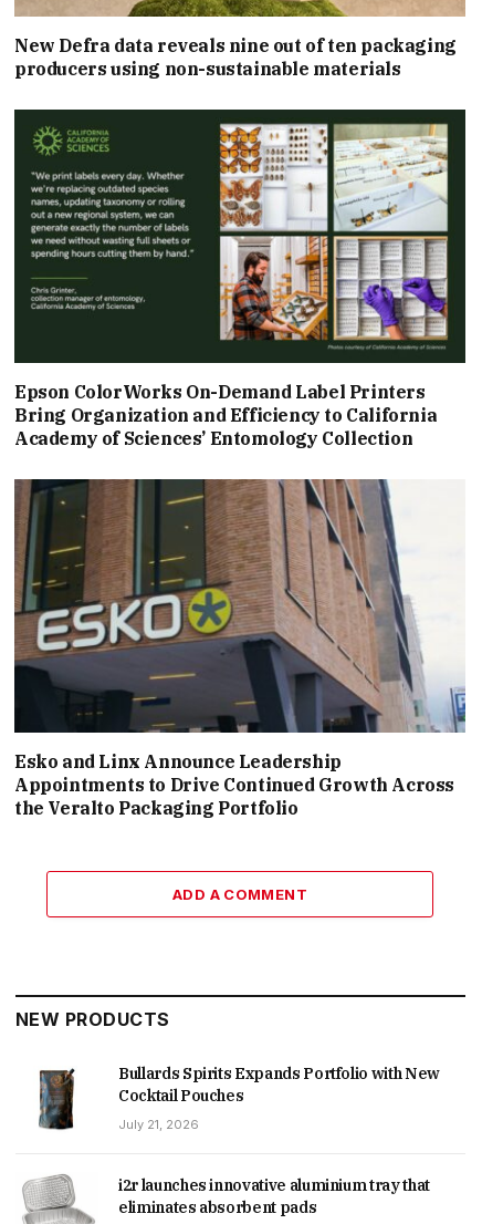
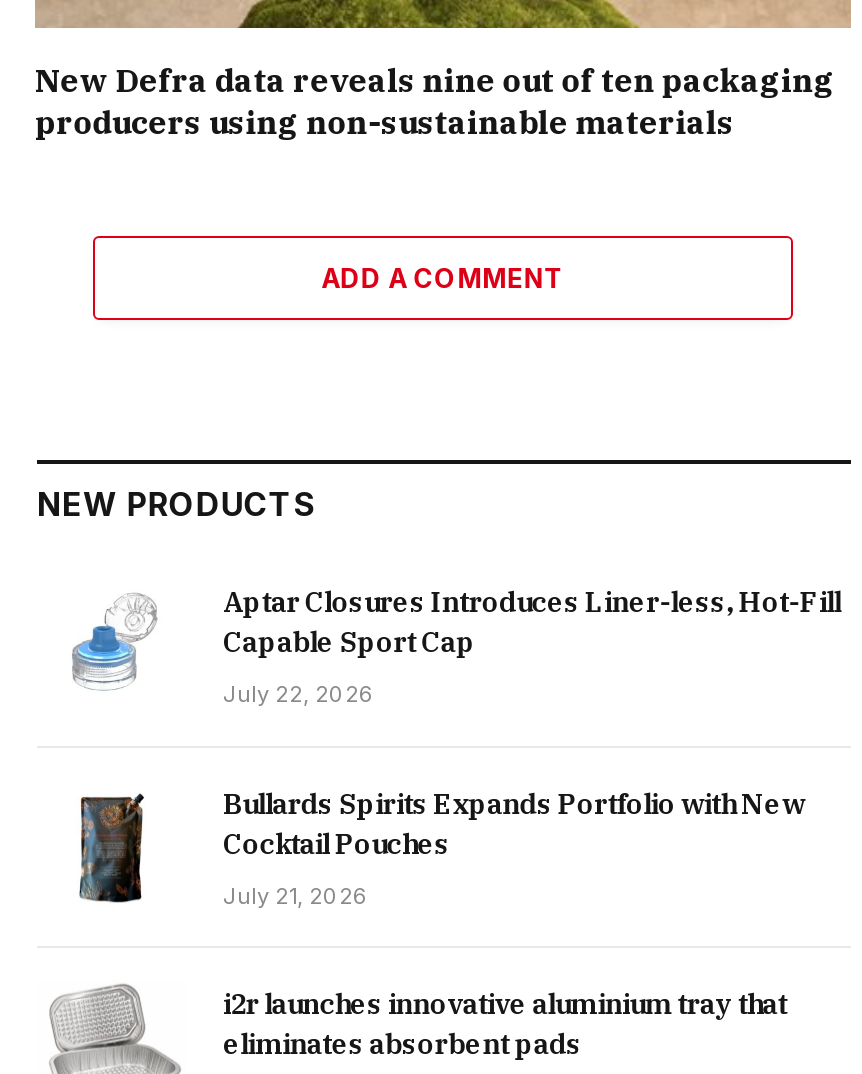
[14,108,467,449] [image] | Epson ColorWorks On-Demand Label Printers | Bring Organization and Efficiency to California | Academy of Sciences’ Entomology Collection -> none
[13,458,467,820] [image] | Esko and Linx Announce Leadership | Appointments to Drive Continued Growth Across | the Veralto Packaging Portfolio -> none
moved [15,886,307,1031] -> [37,263,565,525]: ADD A COMMENT | NEW PRODUCTS
none -> [71,585,841,709] [image] | Aptar Closures Introduces Liner-less, Hot-Fill | Capable Sport Cap | July 22, 2026

